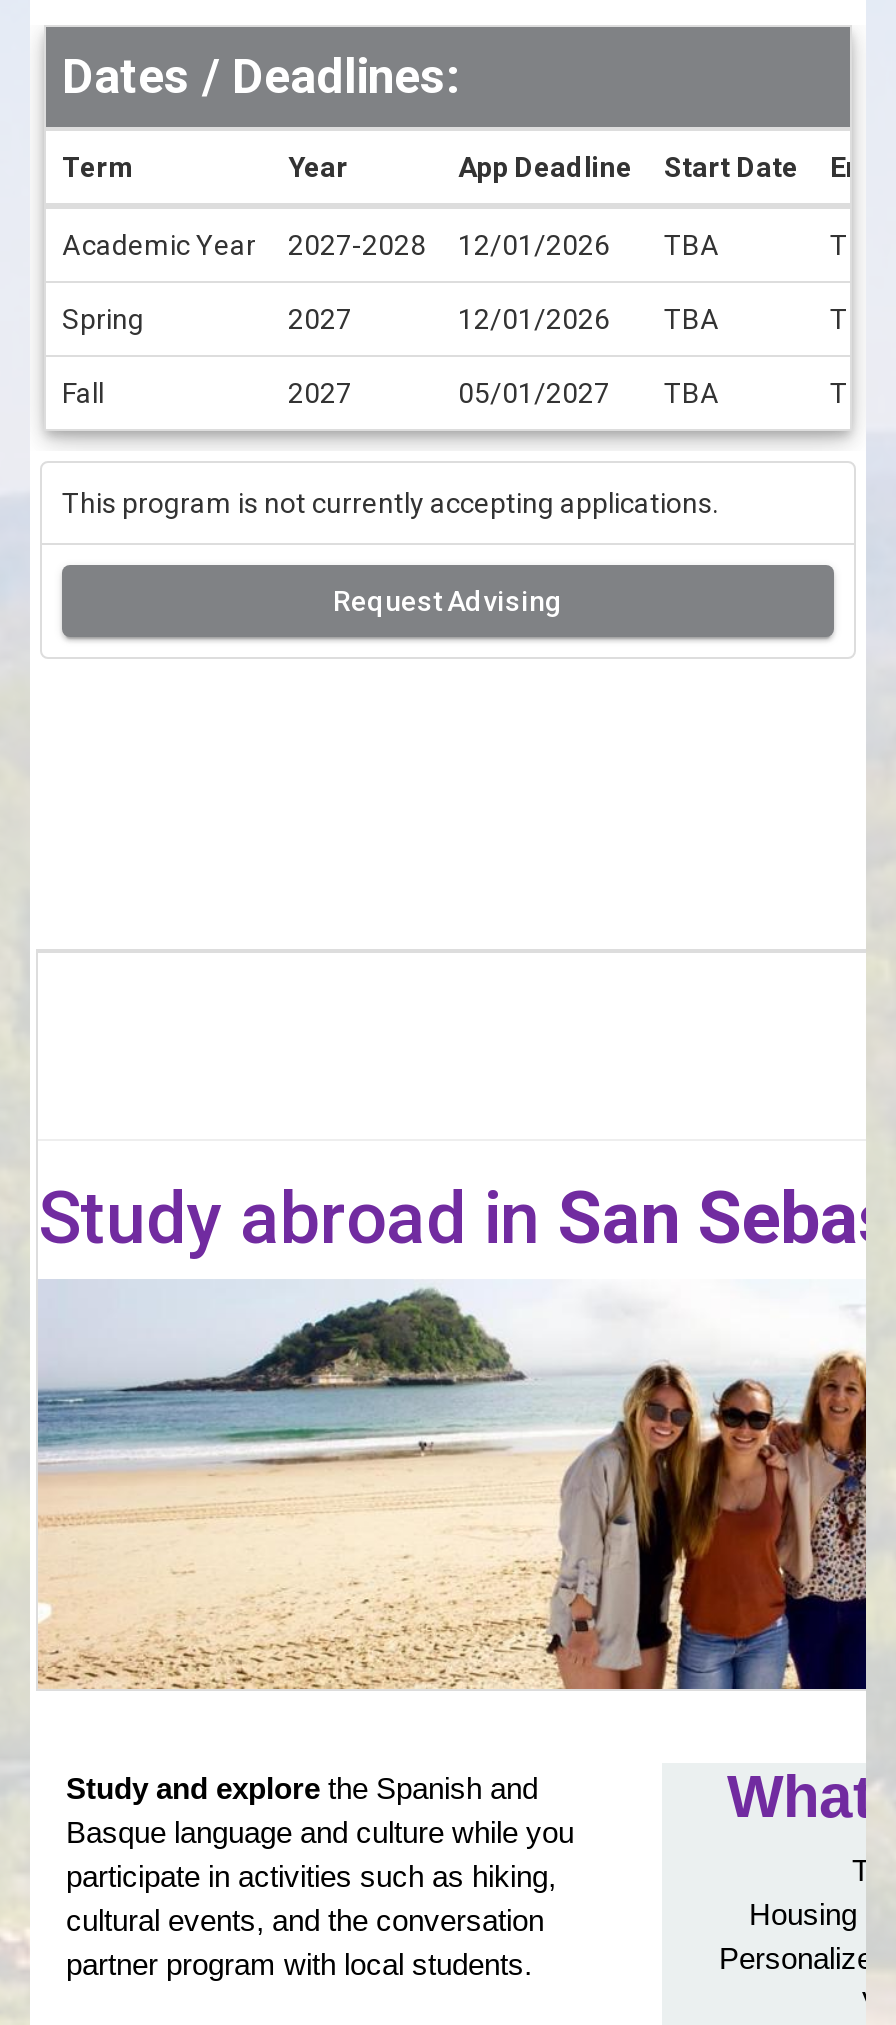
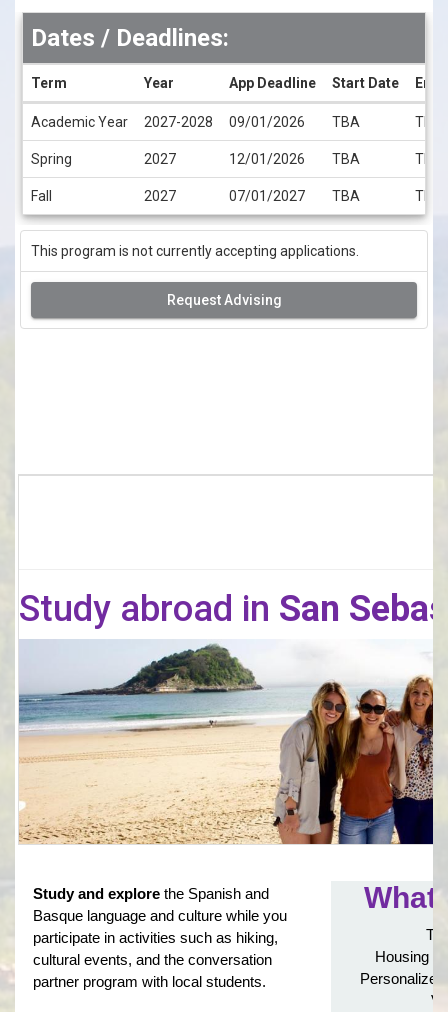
[62,228,720,260] Academic Year 2027-2028 12/01/2026 TBA -> [31,113,360,129] Academic Year 2027-2028 09/01/2026 TBA
[458,376,720,408] 05/01/2027 TBA -> [229,187,360,203] 07/01/2027 TBA

